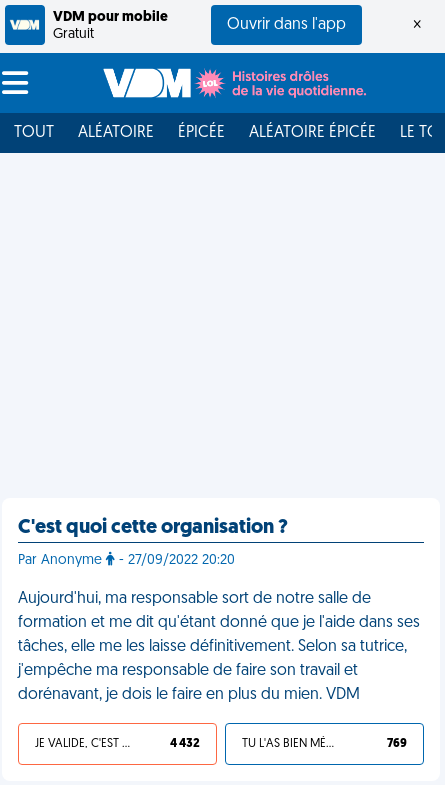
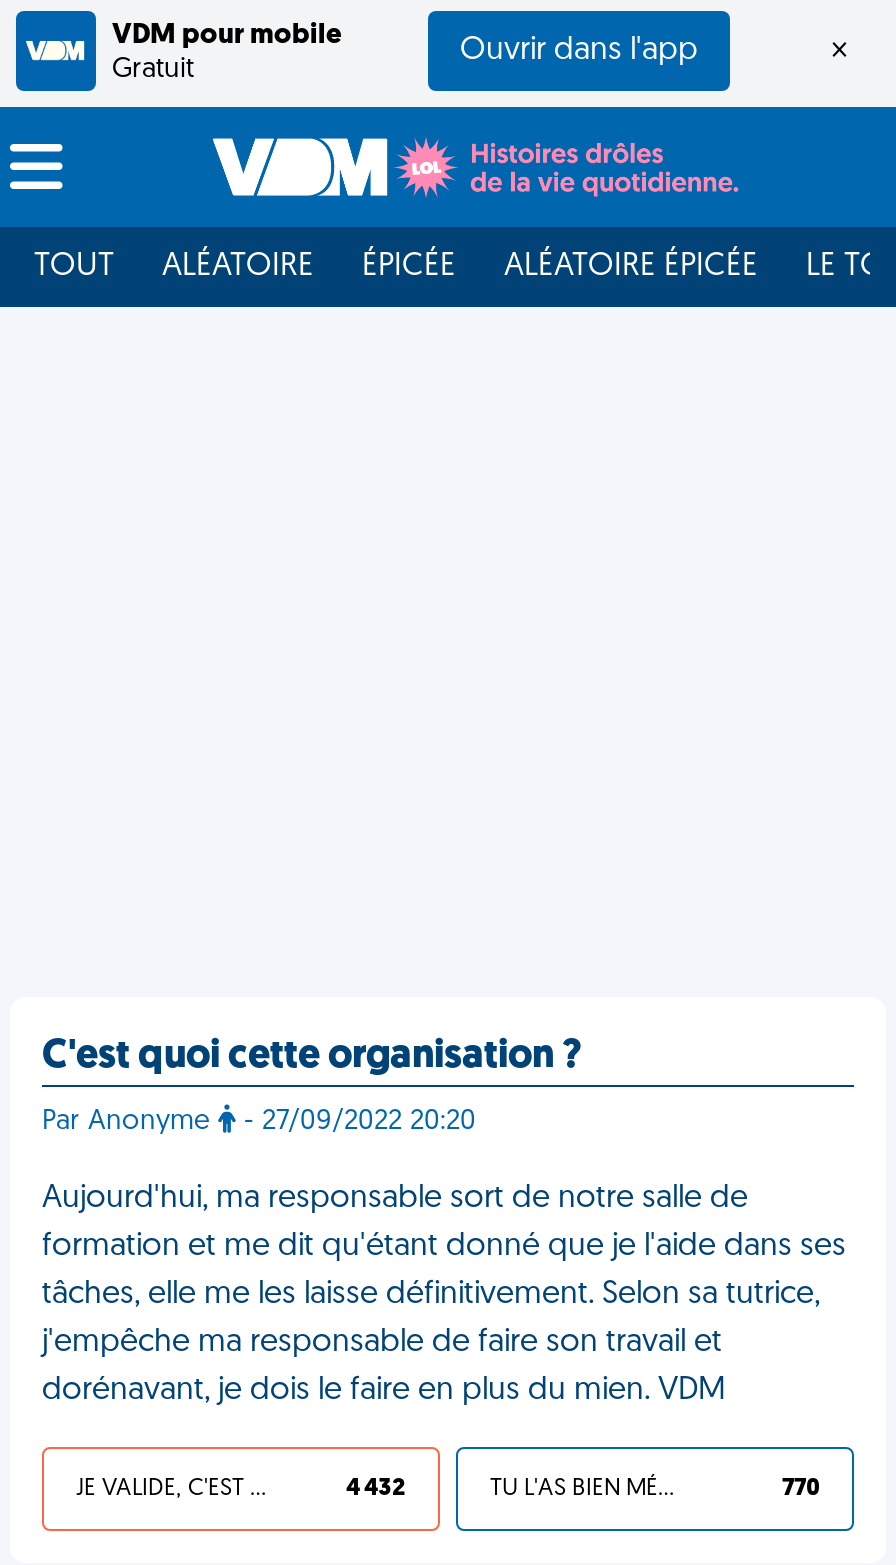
[387,738,407,750] 769 -> [782,1477,820,1501] 770

